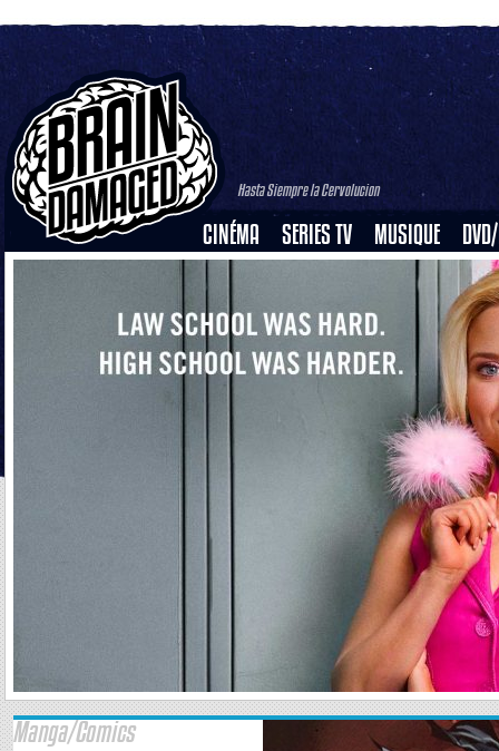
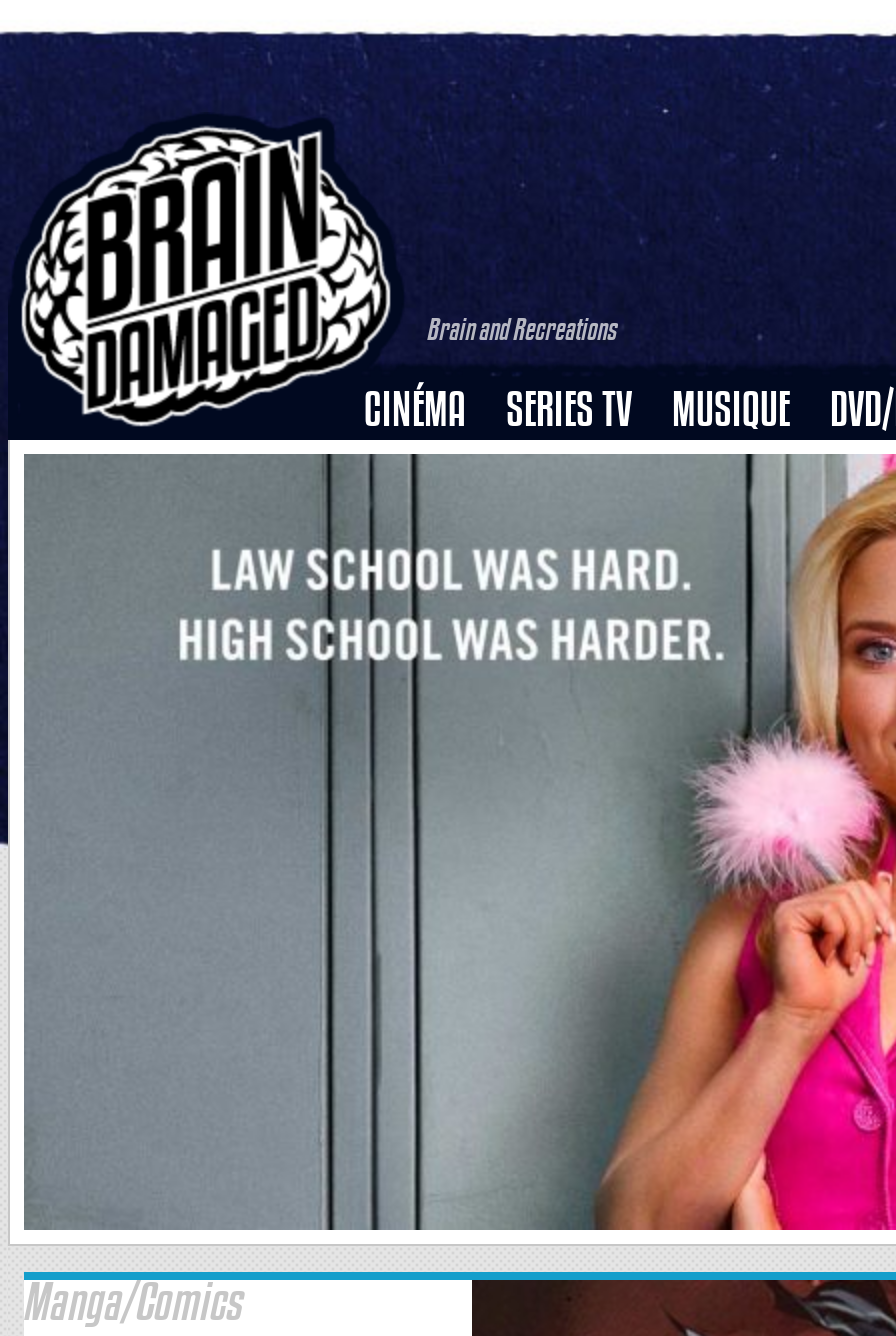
[237,181,379,199] Hasta Siempre la Cervolucion -> [426,312,616,346] Brain and Recreations

